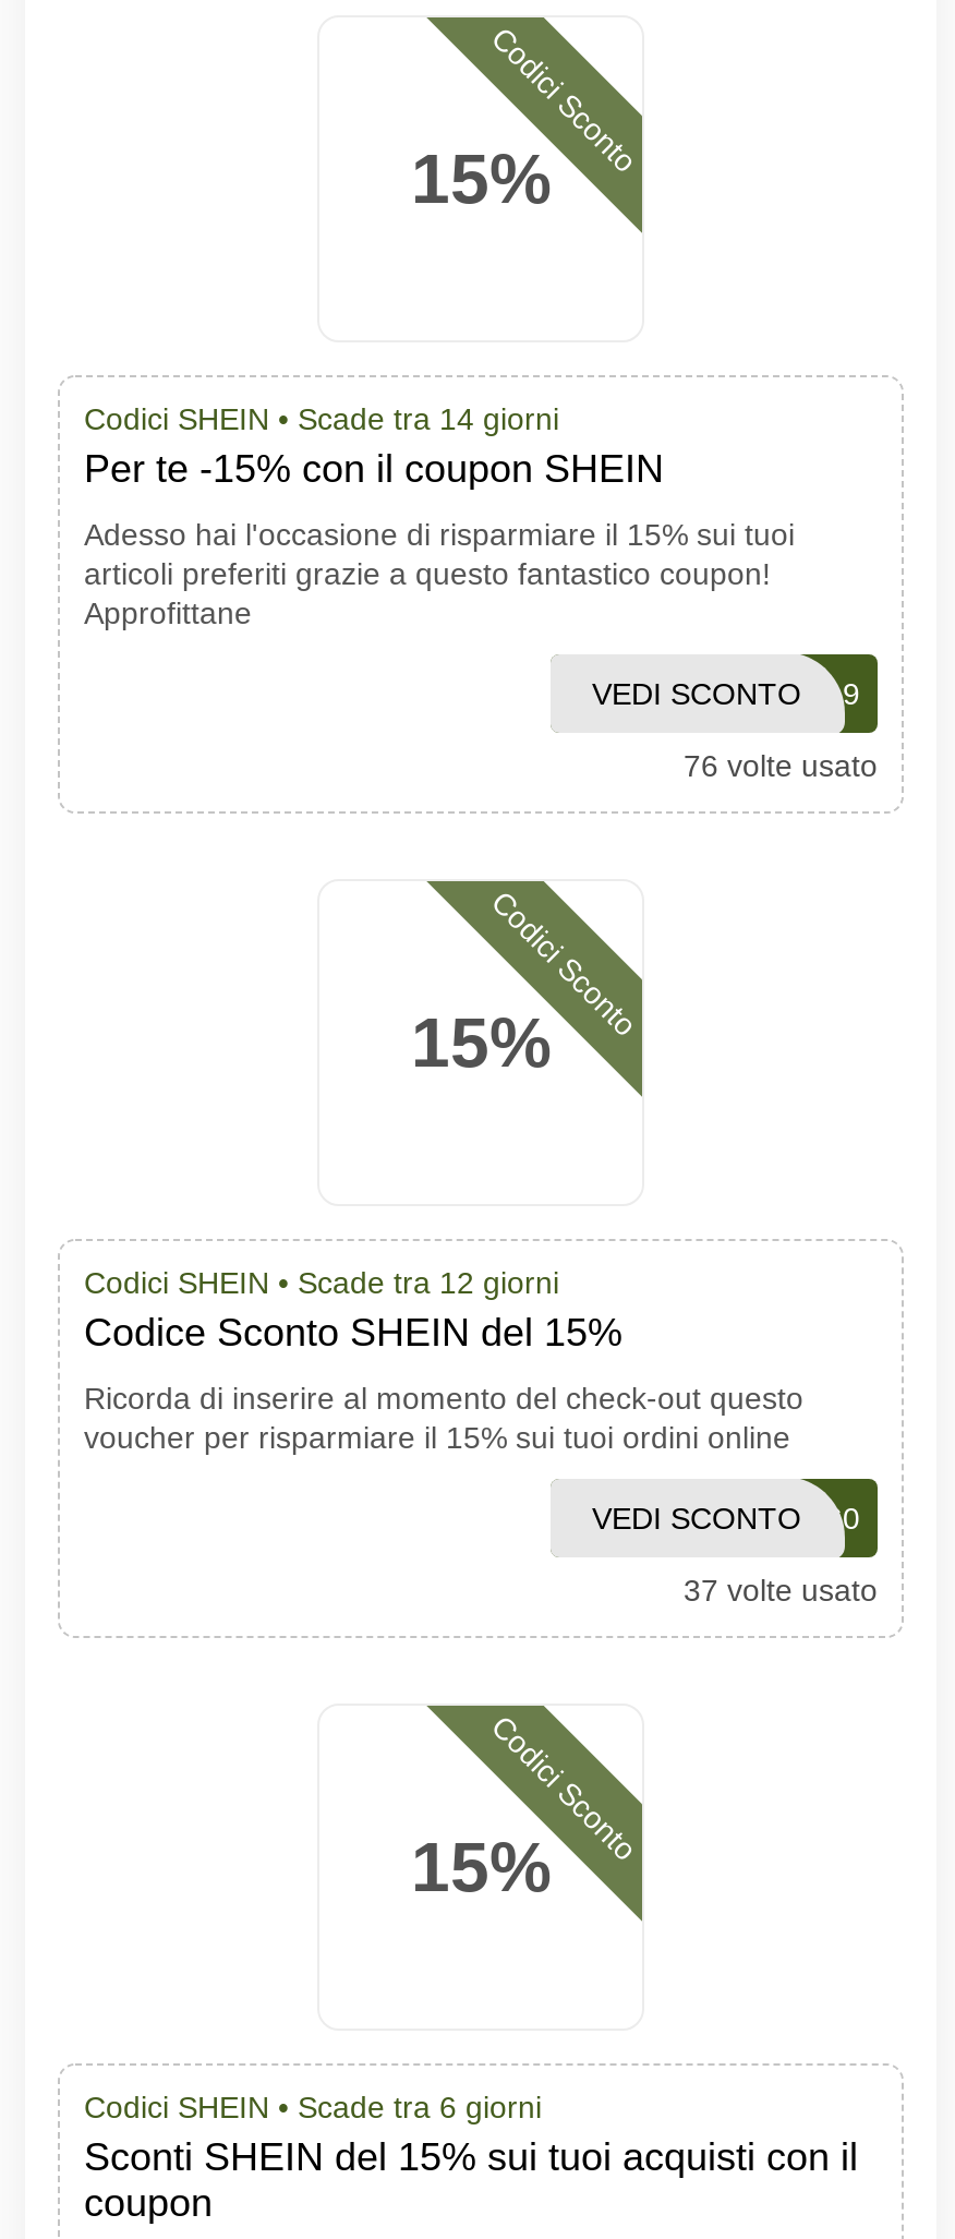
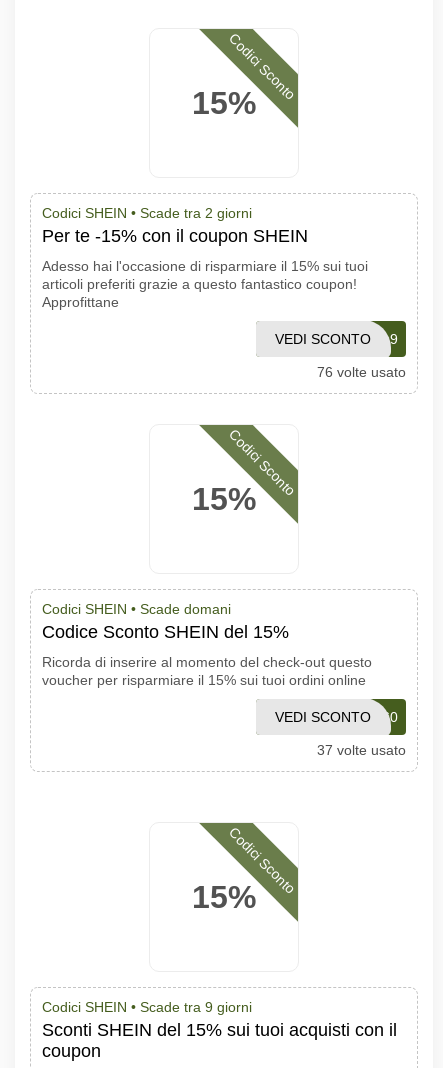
[84,401,559,436] Codici SHEIN • Scade tra 14 giorni -> [42,205,252,221] Codici SHEIN • Scade tra 2 giorni
[84,1265,559,1300] Codici SHEIN • Scade tra 12 giorni -> [42,601,231,617] Codici SHEIN • Scade domani
[84,2090,542,2124] Codici SHEIN • Scade tra 6 giorni -> [42,999,252,1015] Codici SHEIN • Scade tra 9 giorni

